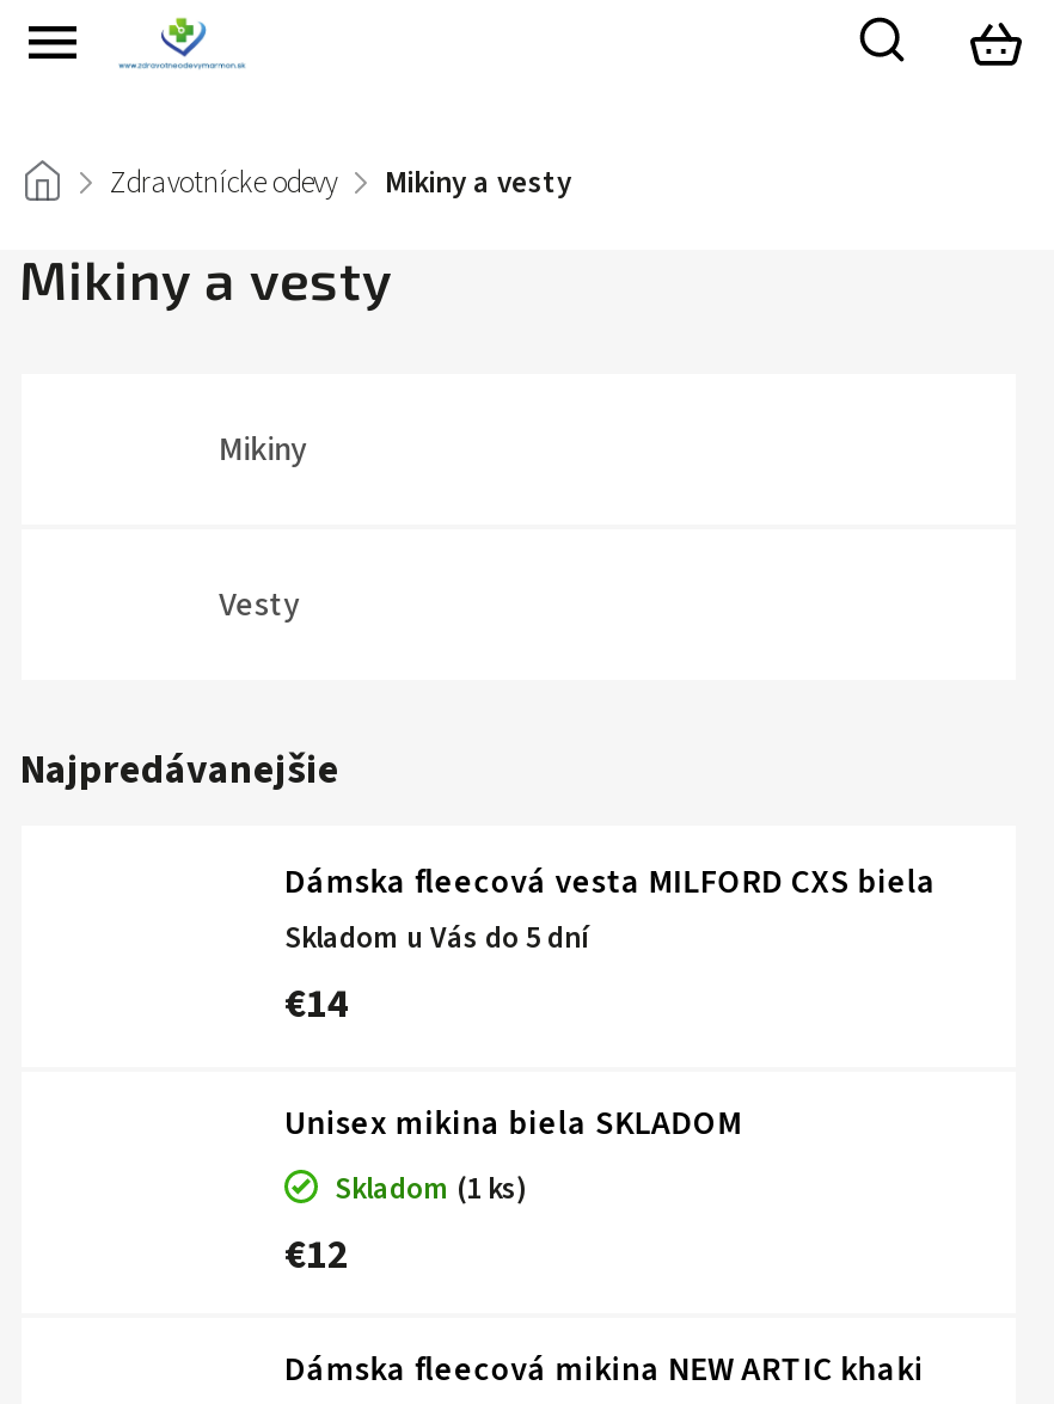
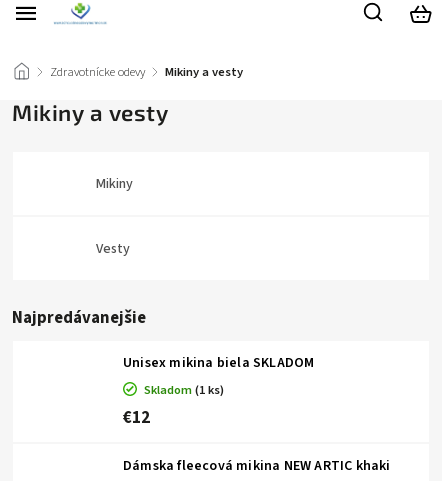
[284,858,936,1032] Dámska fleecová vesta MILFORD CXS biela | Skladom u Vás do 5 dní | €14 -> none

